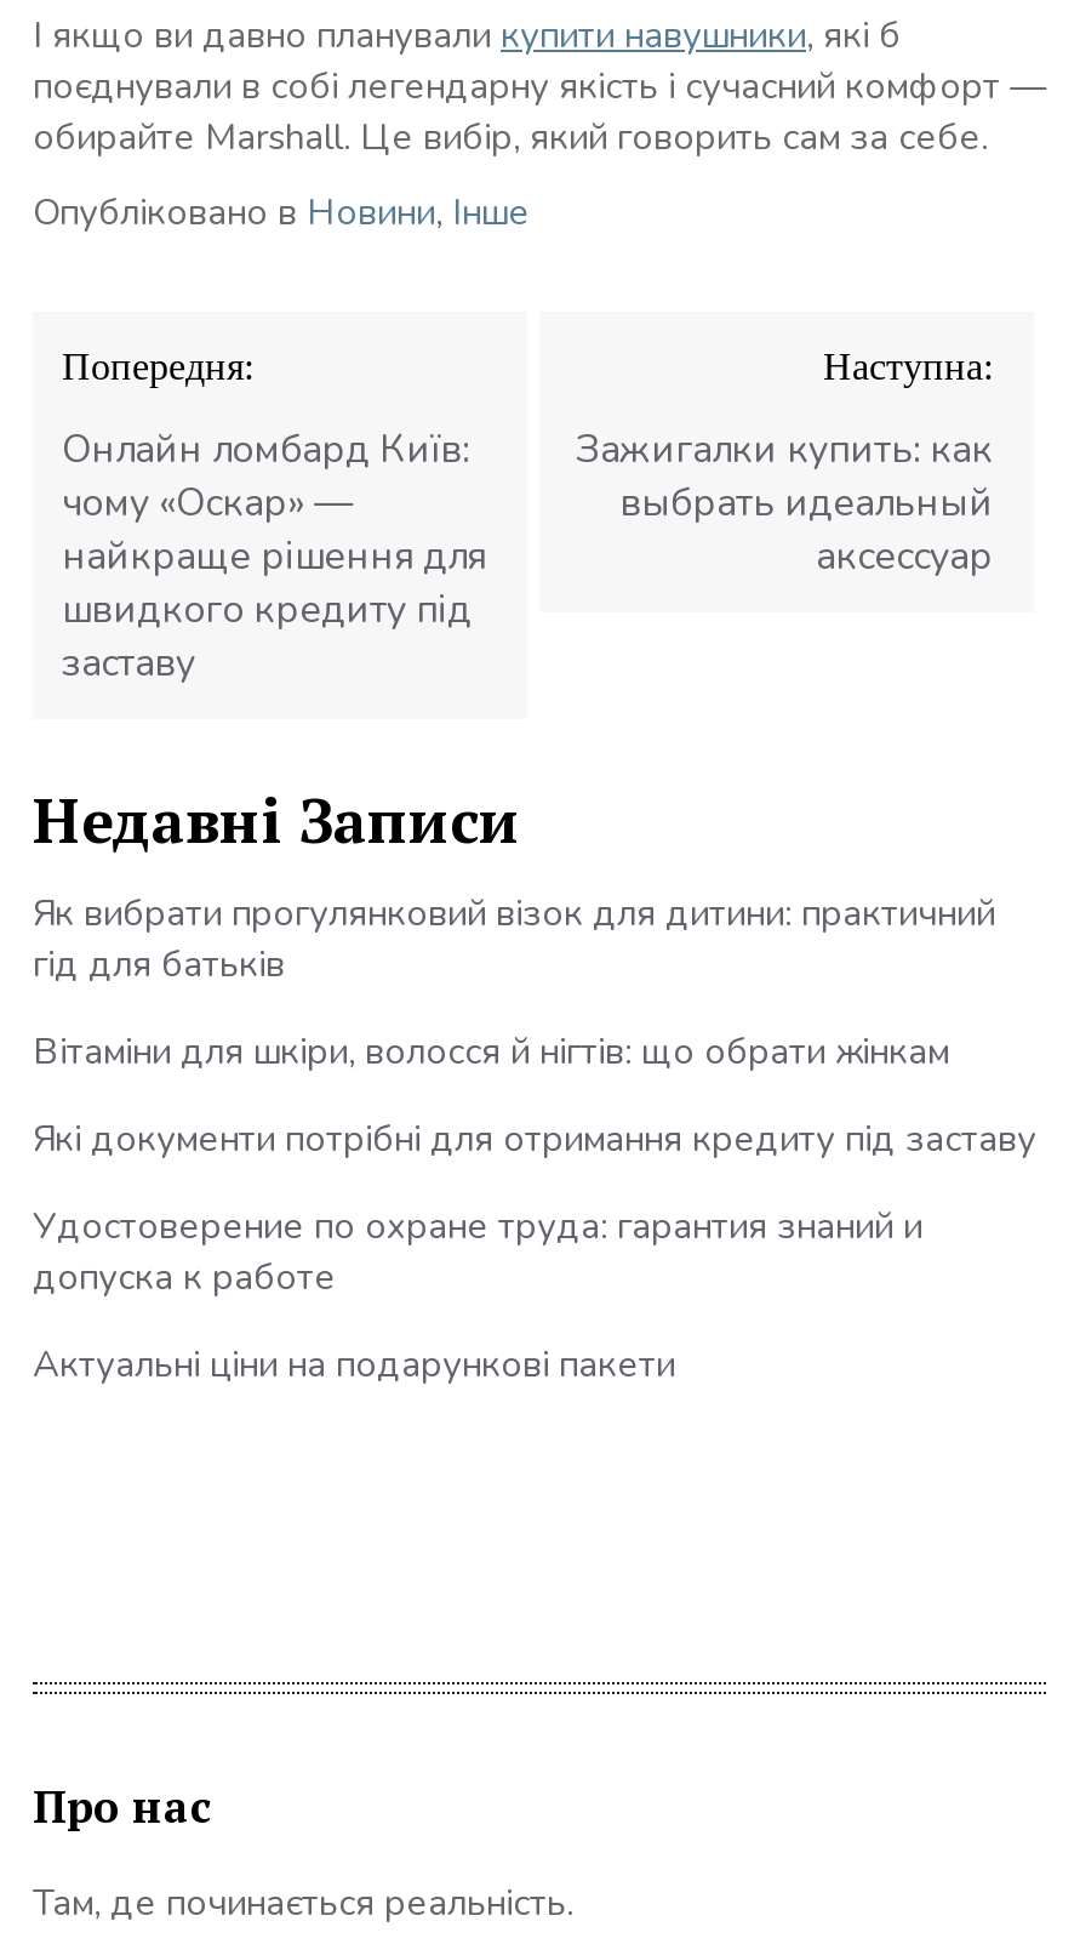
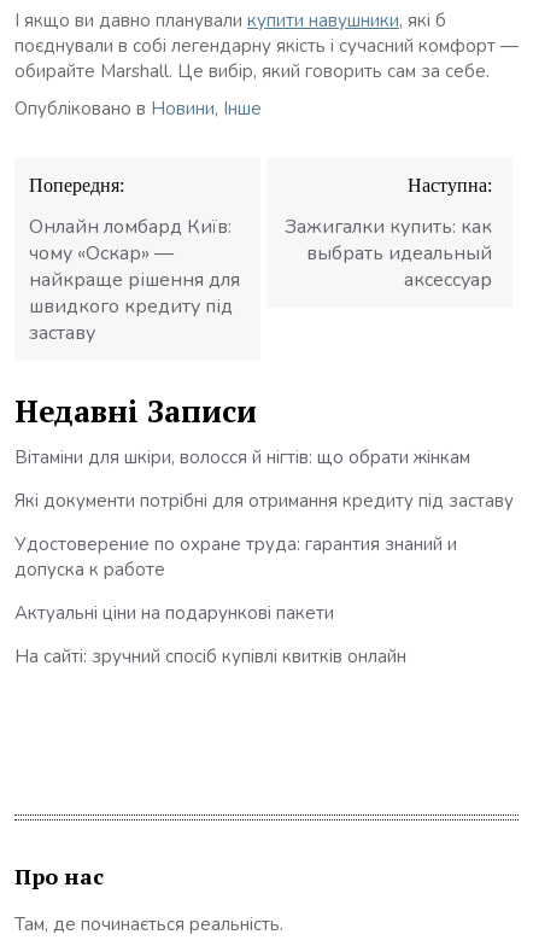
[33,888,995,988] Як вибрати прогулянковий візок для дитини: практичний | гід для батьків -> none
moved [33,1026,1036,1388] -> [14,445,514,625]: Вітаміни для шкіри, волосся й нігтів: що обрати жінкам | Які документи потрібні для отримання кредиту під заставу | Удостоверение по охране труда: гарантия знаний и | допуска к работе | Актуальні ціни на подарункові пакети
none -> [14,644,406,668] На сайті: зручний спосіб купівлі квитків онлайн

